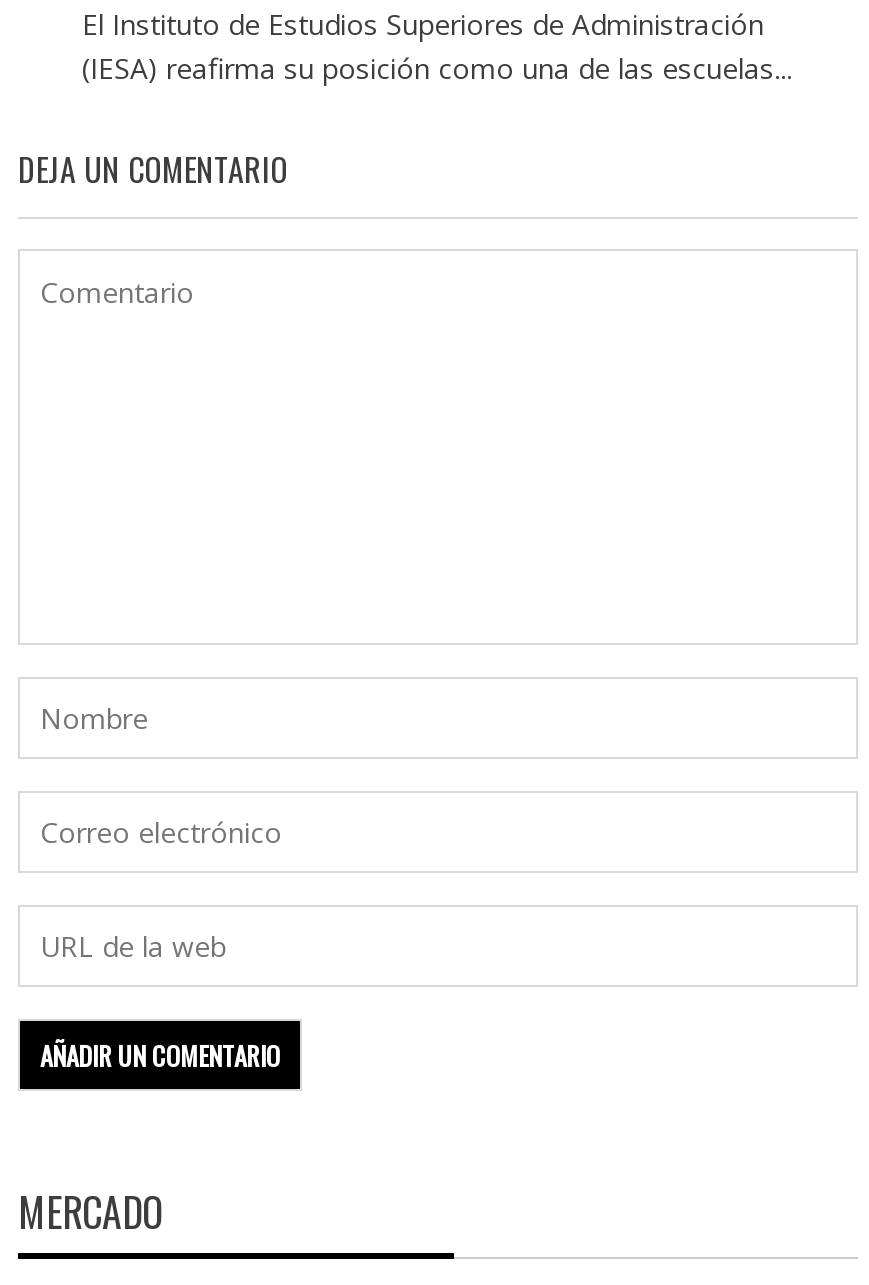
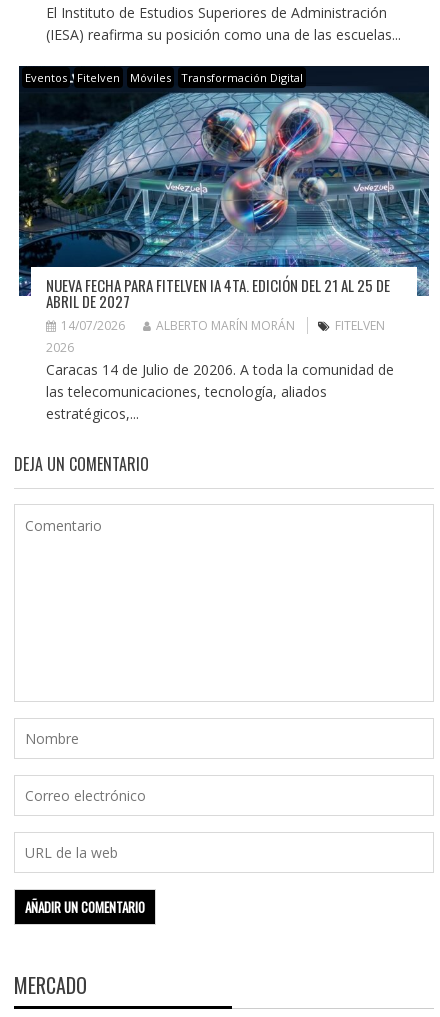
none -> [18,65,430,297] [image] | Eventos | Fitelven | Móviles | Transformación Digital
none -> [46,274,394,423] NUEVA FECHA PARA FITELVEN IA 4TA. EDICIÓN DEL 21 AL 25 DE | ABRIL DE 2027 | 14/07/2026 | ALBERTO MARÍN MORÁN | FITELVEN | 2026 | Caracas 14 de Julio de 20206. A toda la comunidad de | las telecomunicaciones, tecnología, aliados | estratégicos,...

